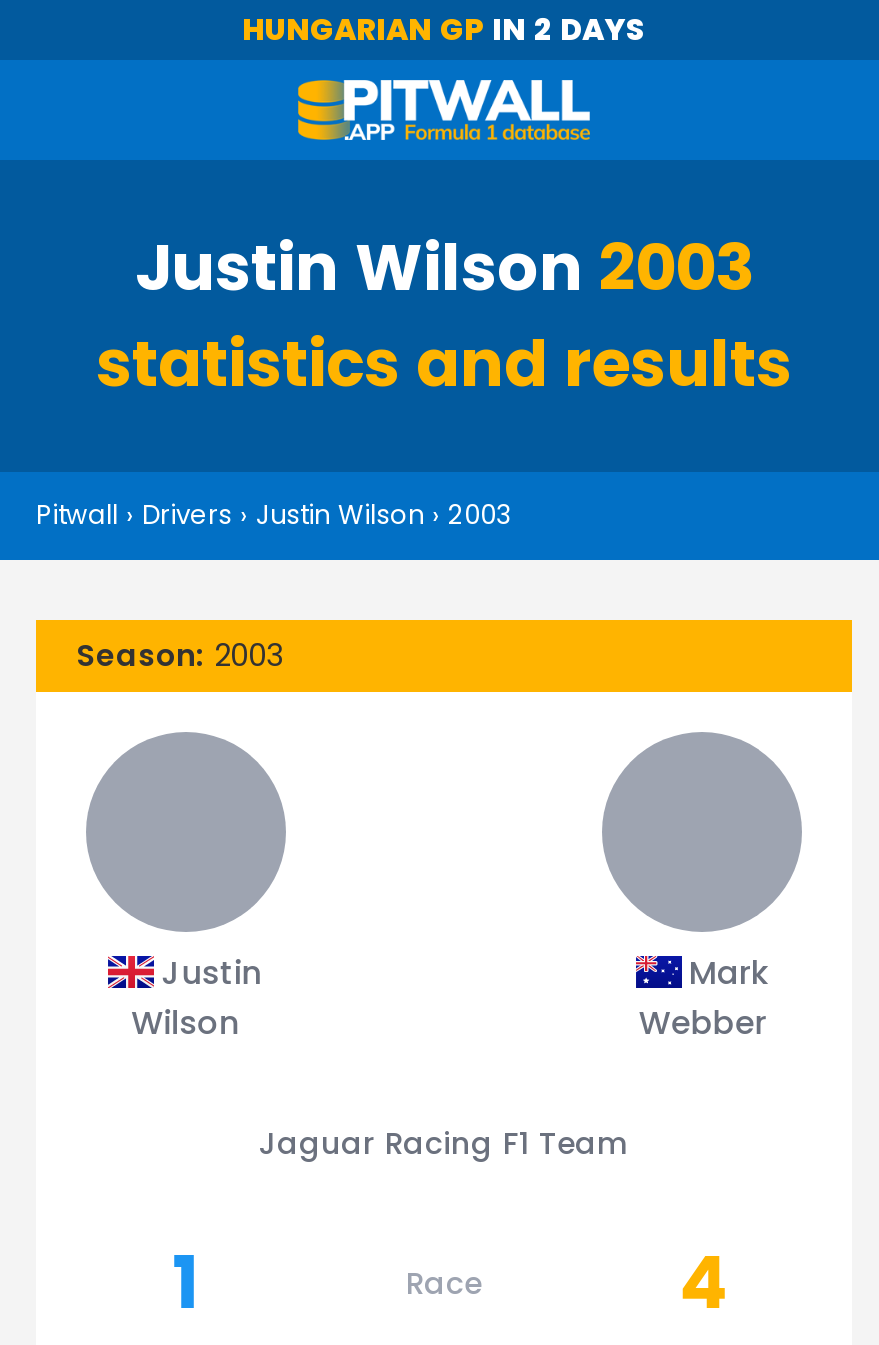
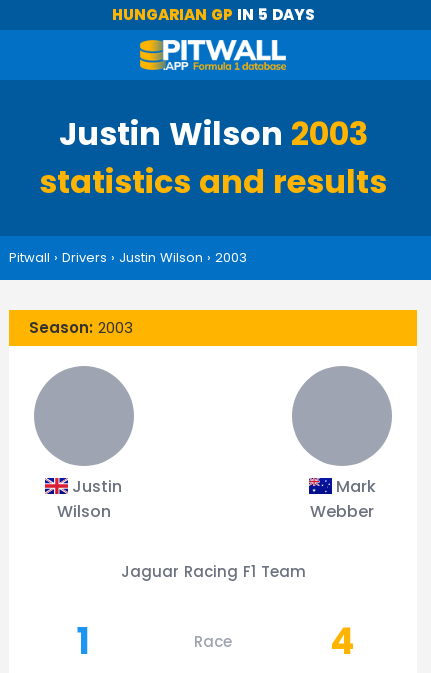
[242,8,646,50] HUNGARIAN GP IN 2 DAYS -> [111,4,314,25] HUNGARIAN GP IN 5 DAYS

